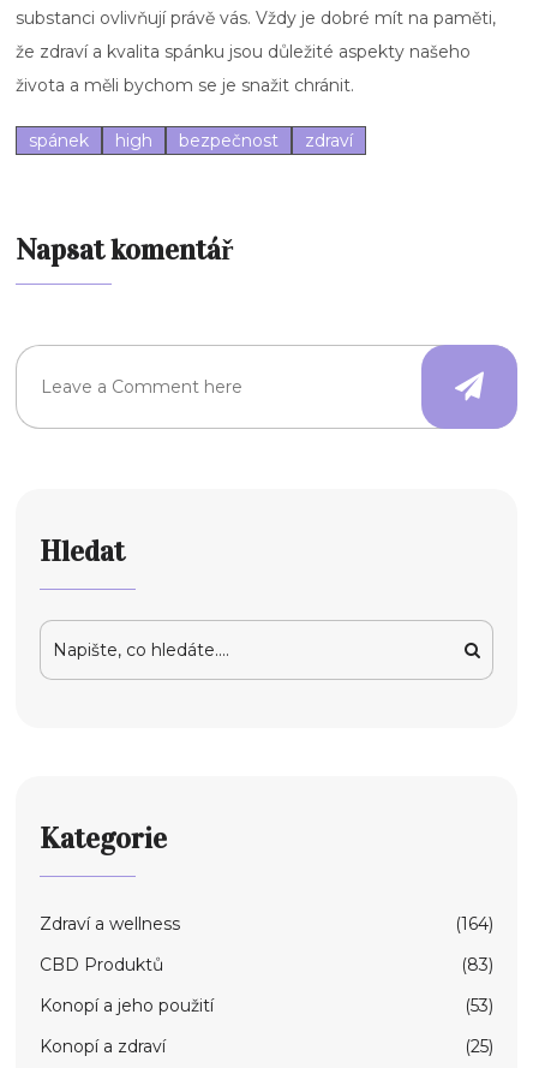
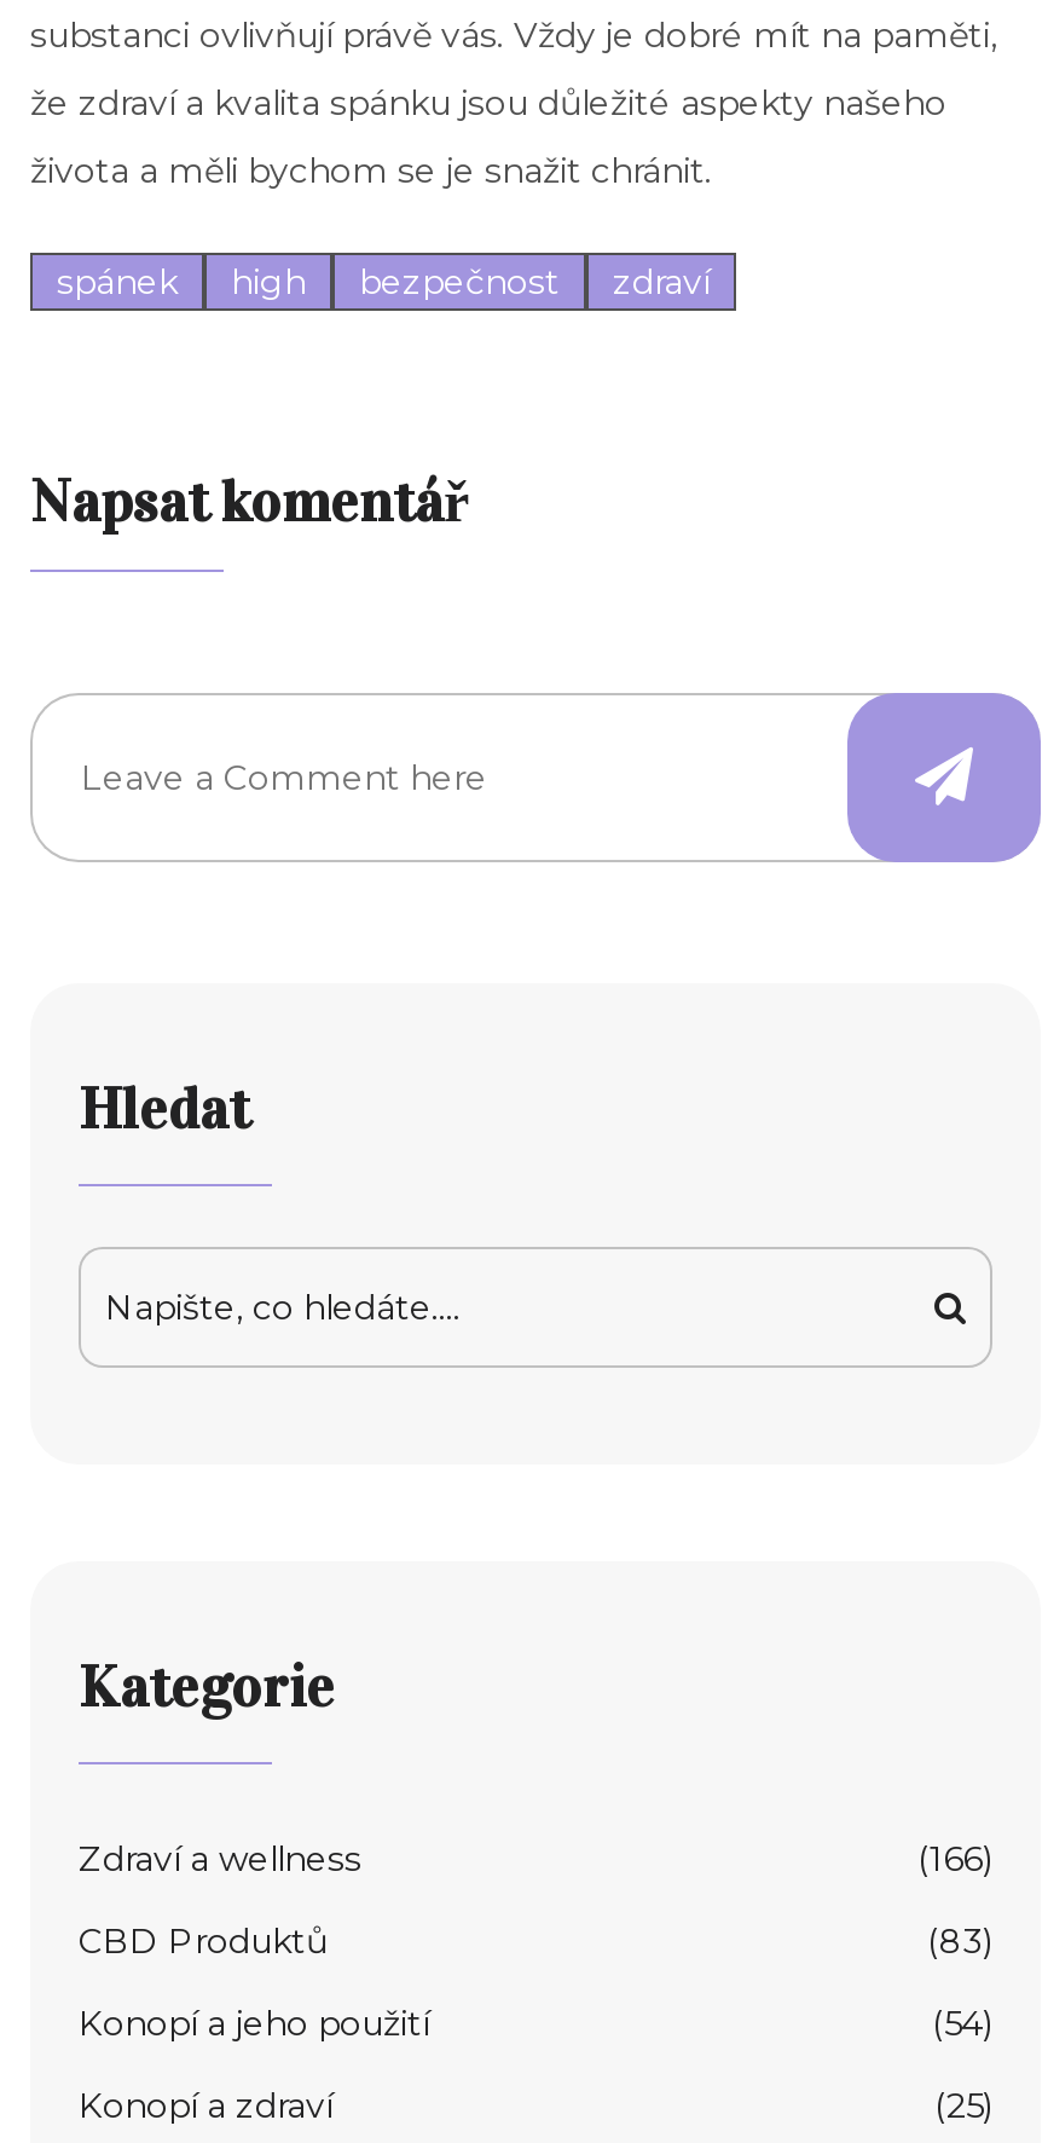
[455,913,493,935] (164) -> [917,1837,992,1881] (166)
[465,995,493,1016] (53) -> [932,2002,992,2045] (54)

